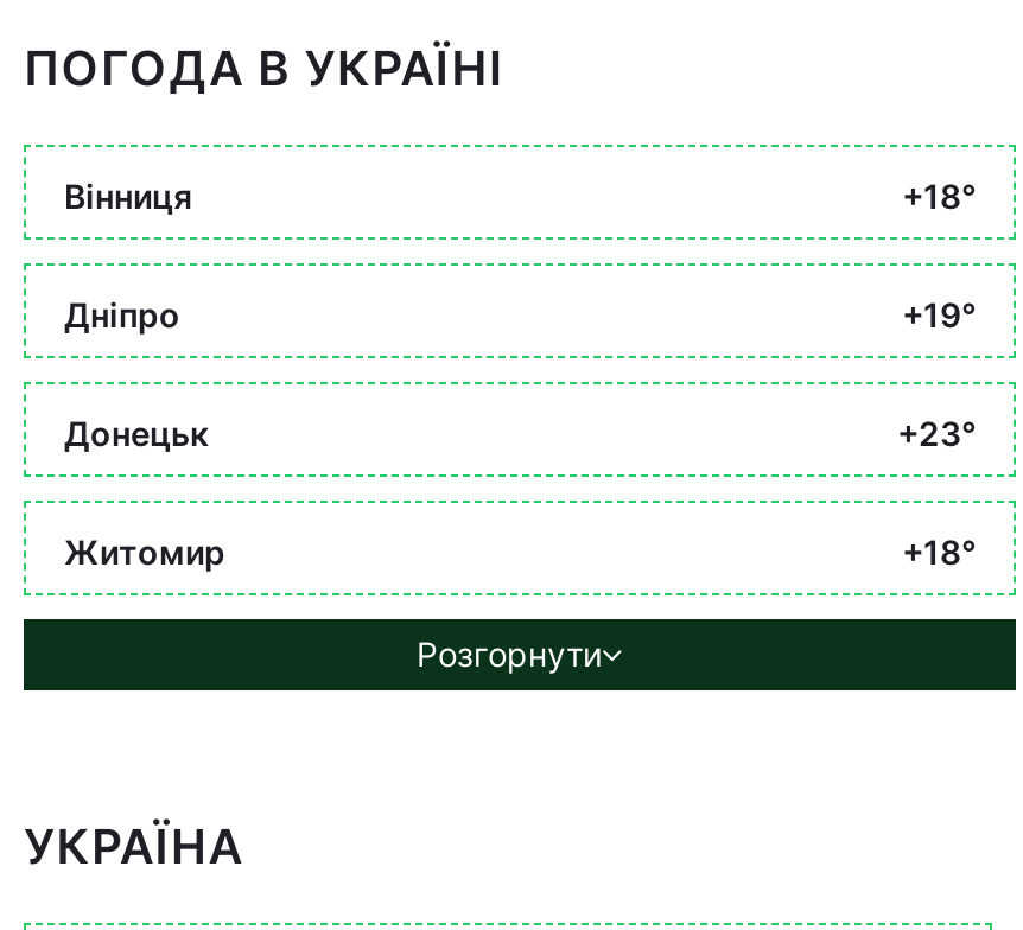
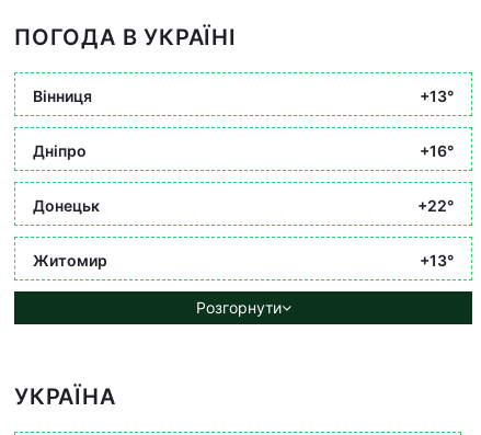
[902,174,976,215] +18° -> [420,86,454,105] +13°
[902,293,976,333] +19° -> [420,141,454,159] +16°
[897,412,976,452] +23° -> [417,196,454,214] +22°
[902,530,976,571] +18° -> [420,250,454,269] +13°

